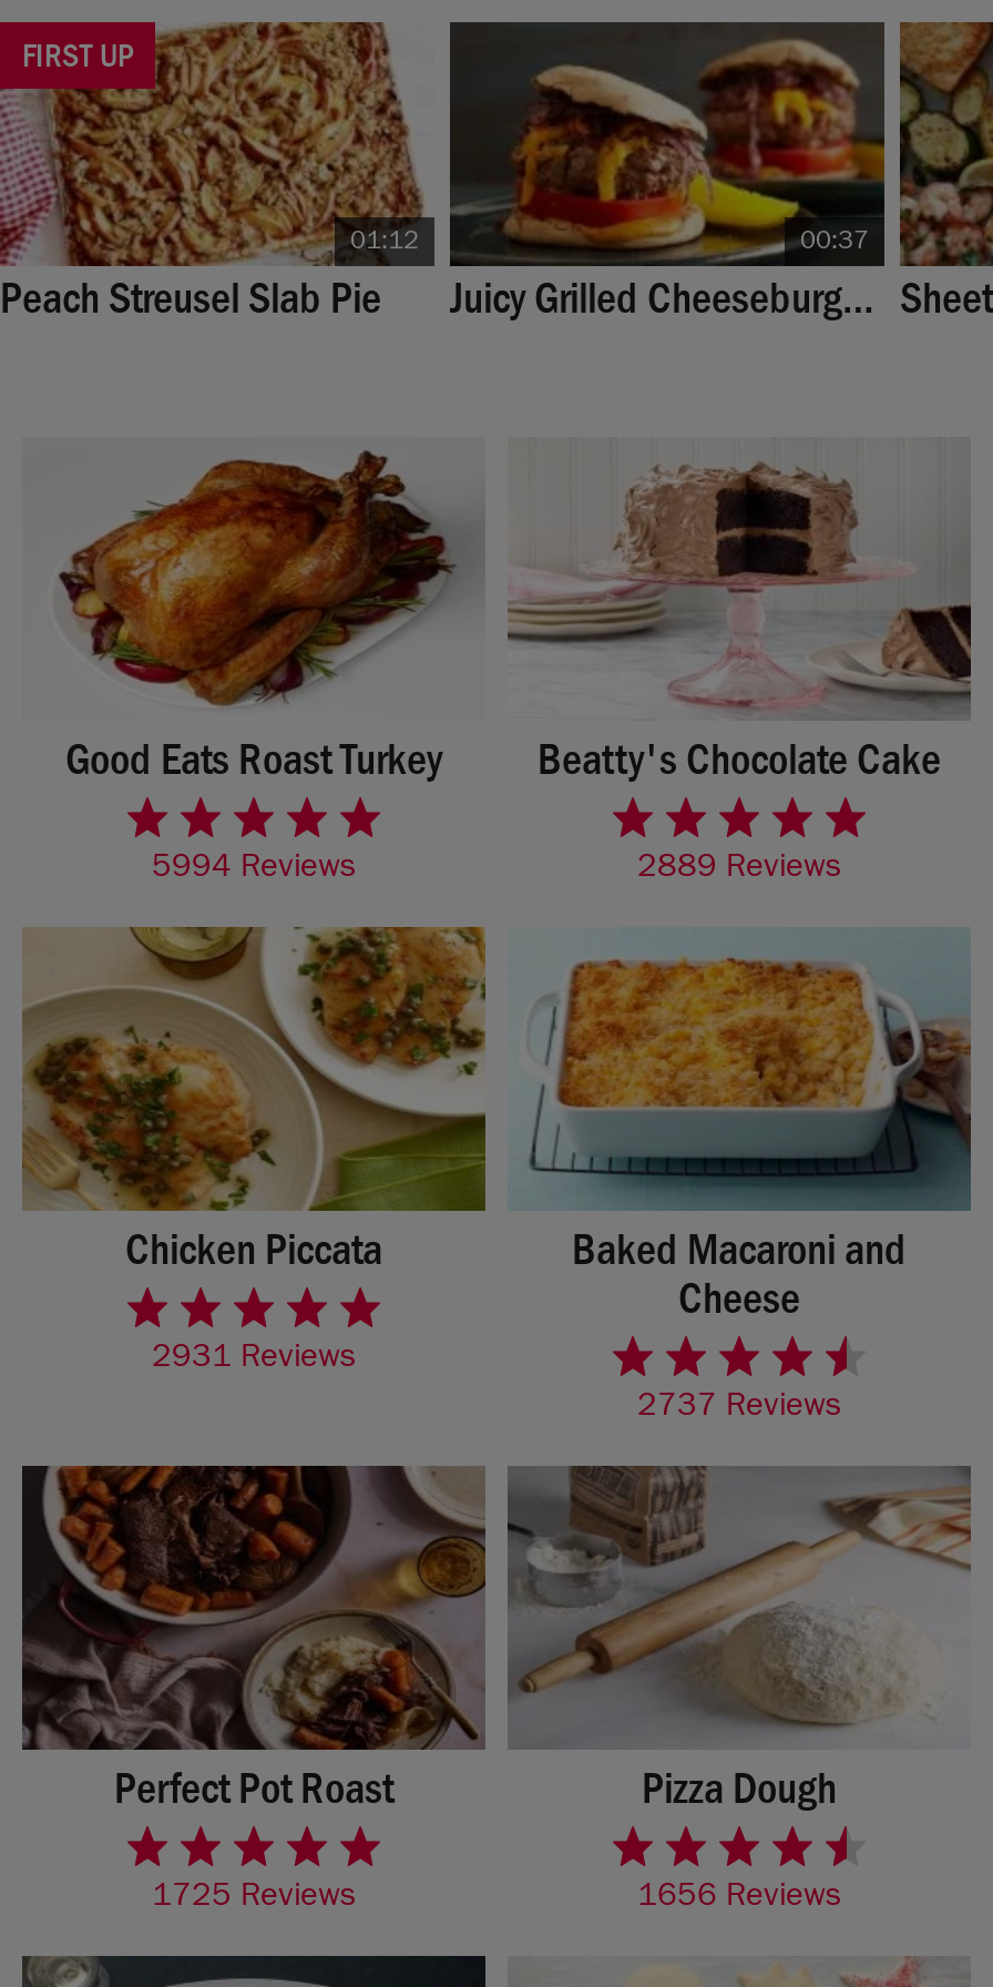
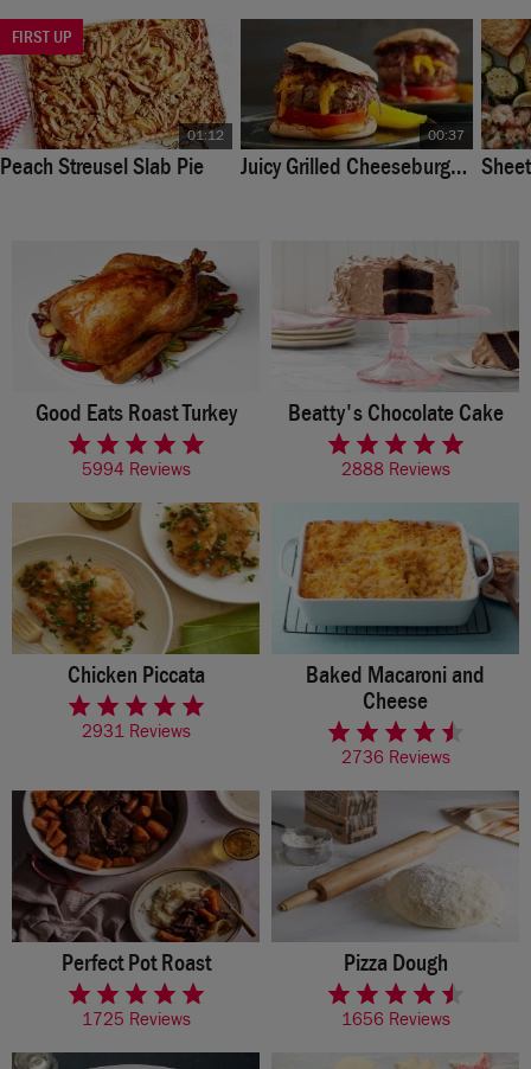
[637,854,841,887] 2889 Reviews -> [341,464,450,481] 2888 Reviews
[637,1393,841,1426] 2737 Reviews -> [341,751,450,769] 2736 Reviews

